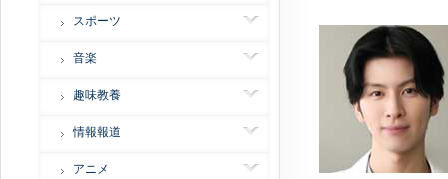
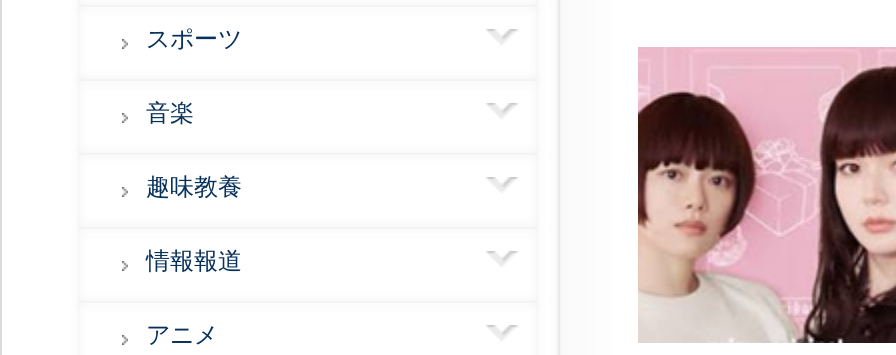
[319,24,445,174] [image] -> [638,47,890,345] [image]

